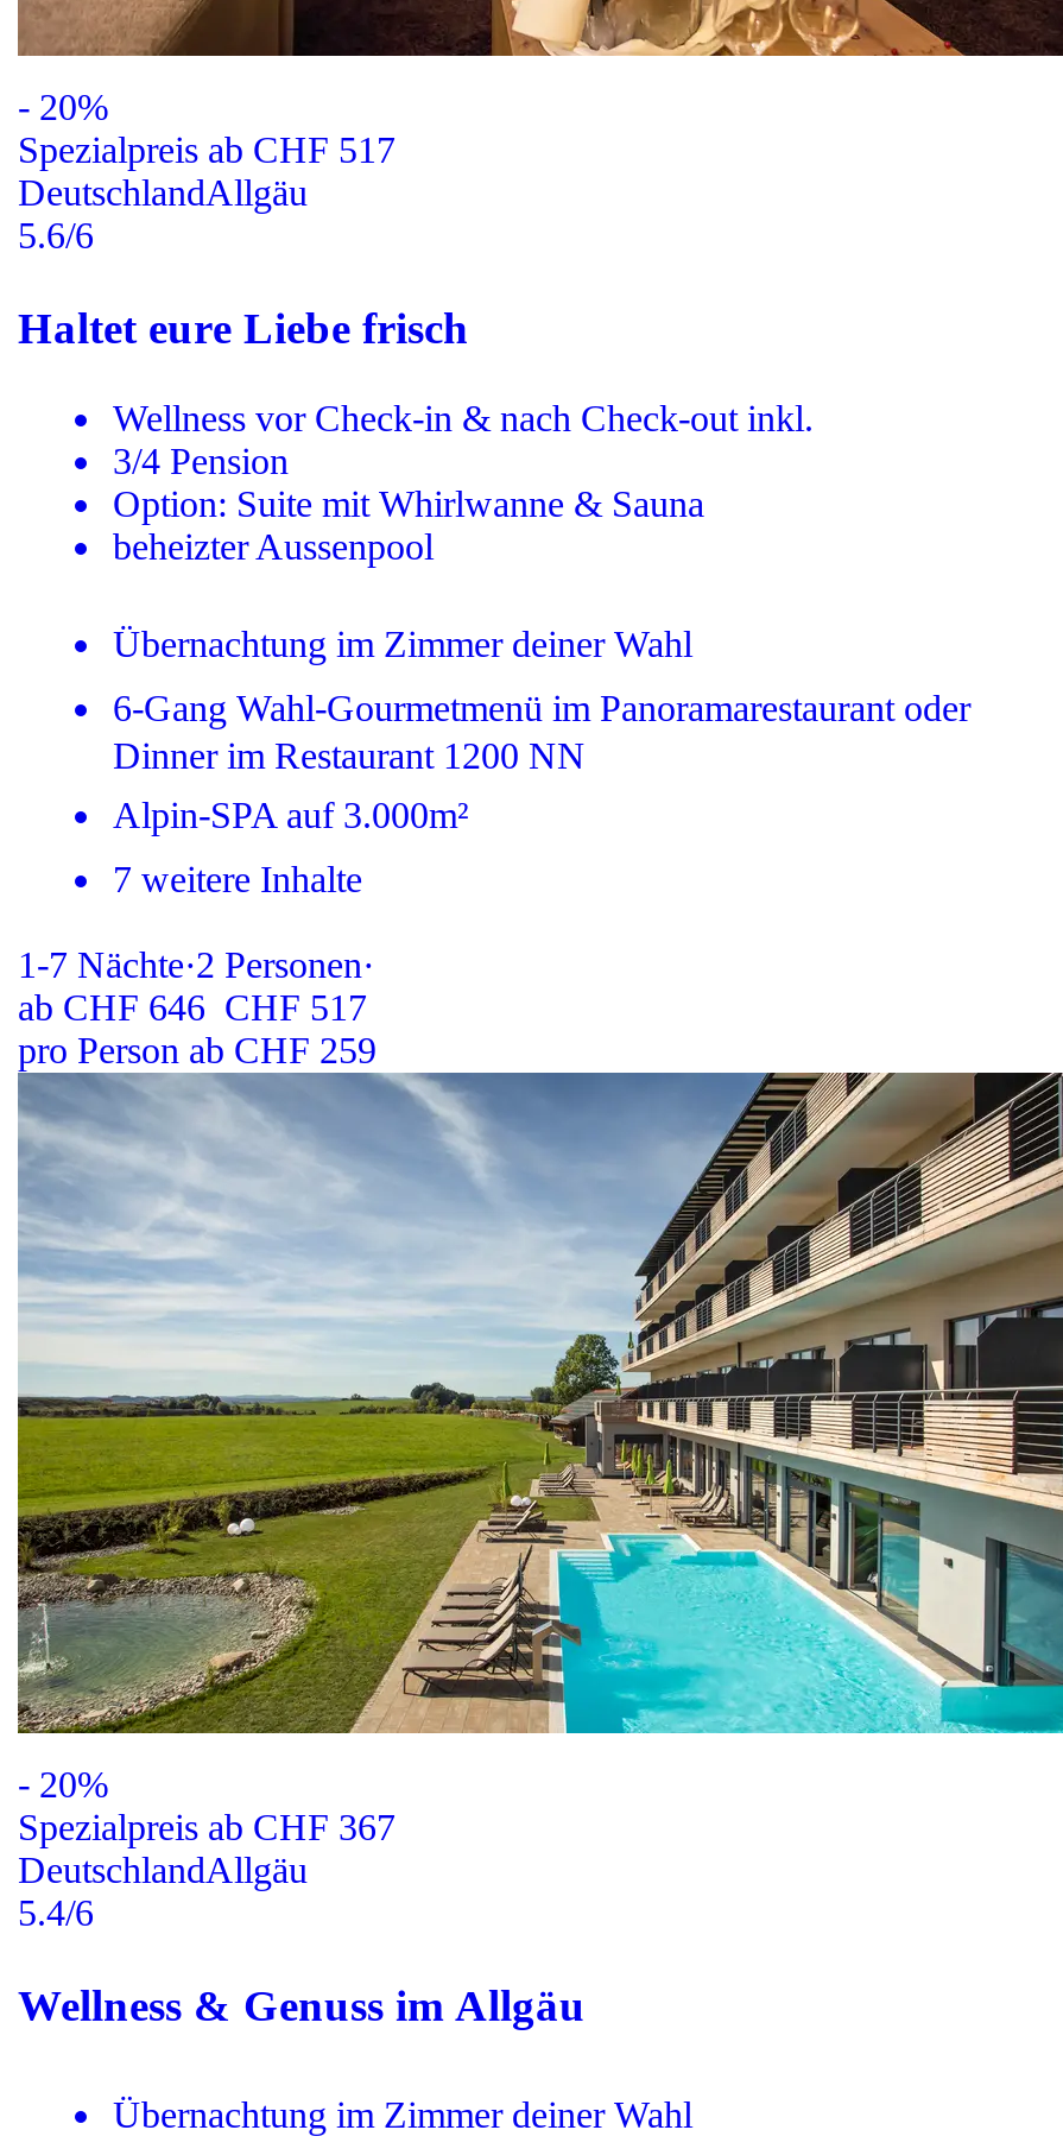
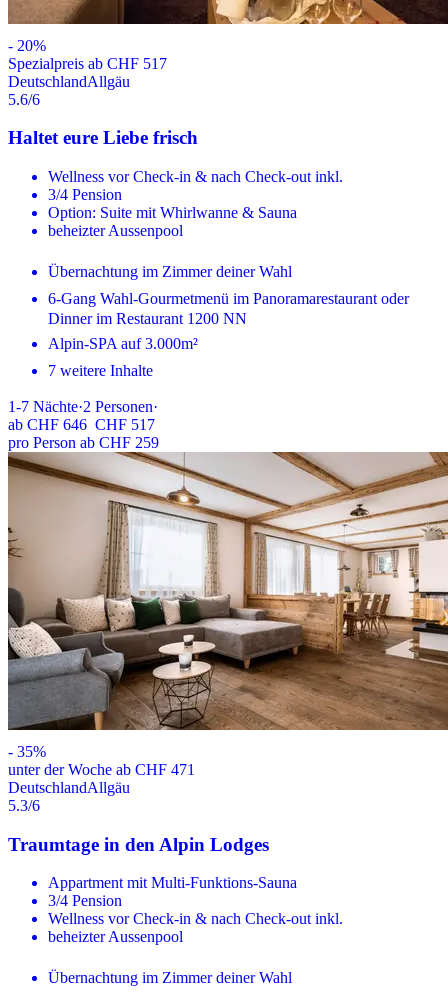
[15,1072,1056,1848] [image] | - 20% | Spezialpreis ab CHF 367 -> [7,451,445,778] [image] | - 35% | unter der Woche ab CHF 471
[18,1894,586,2031] 5.4/6 | Wellness & Genuss im Allgäu -> [8,797,343,945] 5.3/6 | Traumtage in den Alpin Lodges | Appartment mit Multi-Funktions-Sauna | 3/4 Pension | Wellness vor Check-in & nach Check-out inkl. | beheizter Aussenpool

